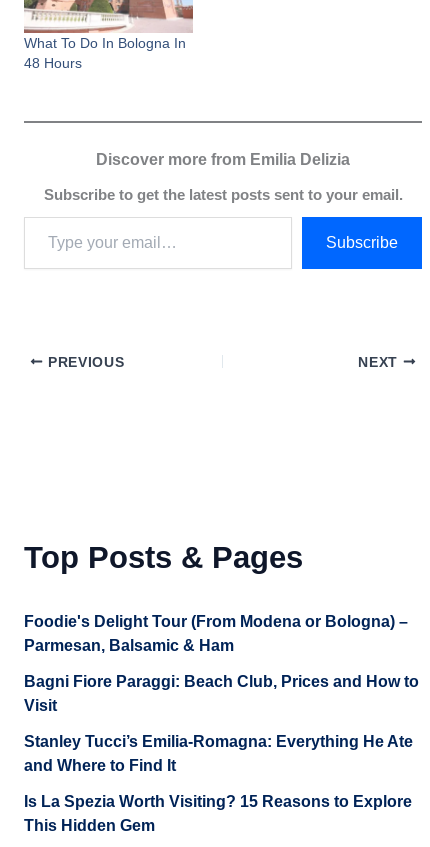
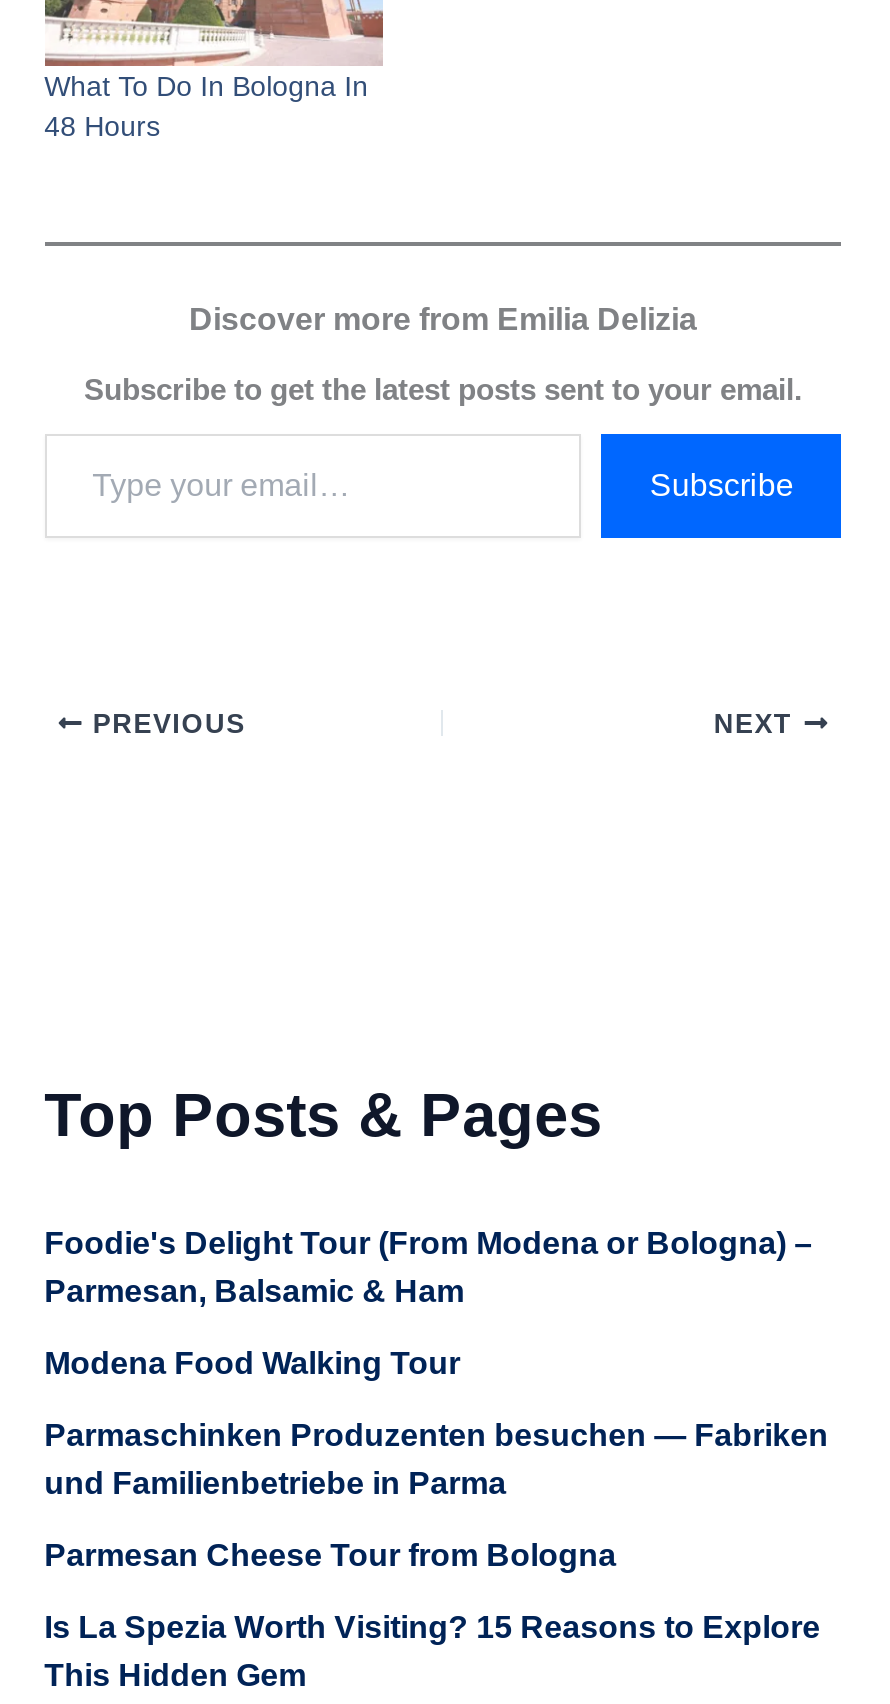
[24,673,419,774] Bagni Fiore Paraggi: Beach Club, Prices and How to | Visit | Stanley Tucci’s Emilia-Romagna: Everything He Ate | and Where to Find It -> [44,1346,828,1572] Modena Food Walking Tour | Parmaschinken Produzenten besuchen — Fabriken | und Familienbetriebe in Parma | Parmesan Cheese Tour from Bologna

